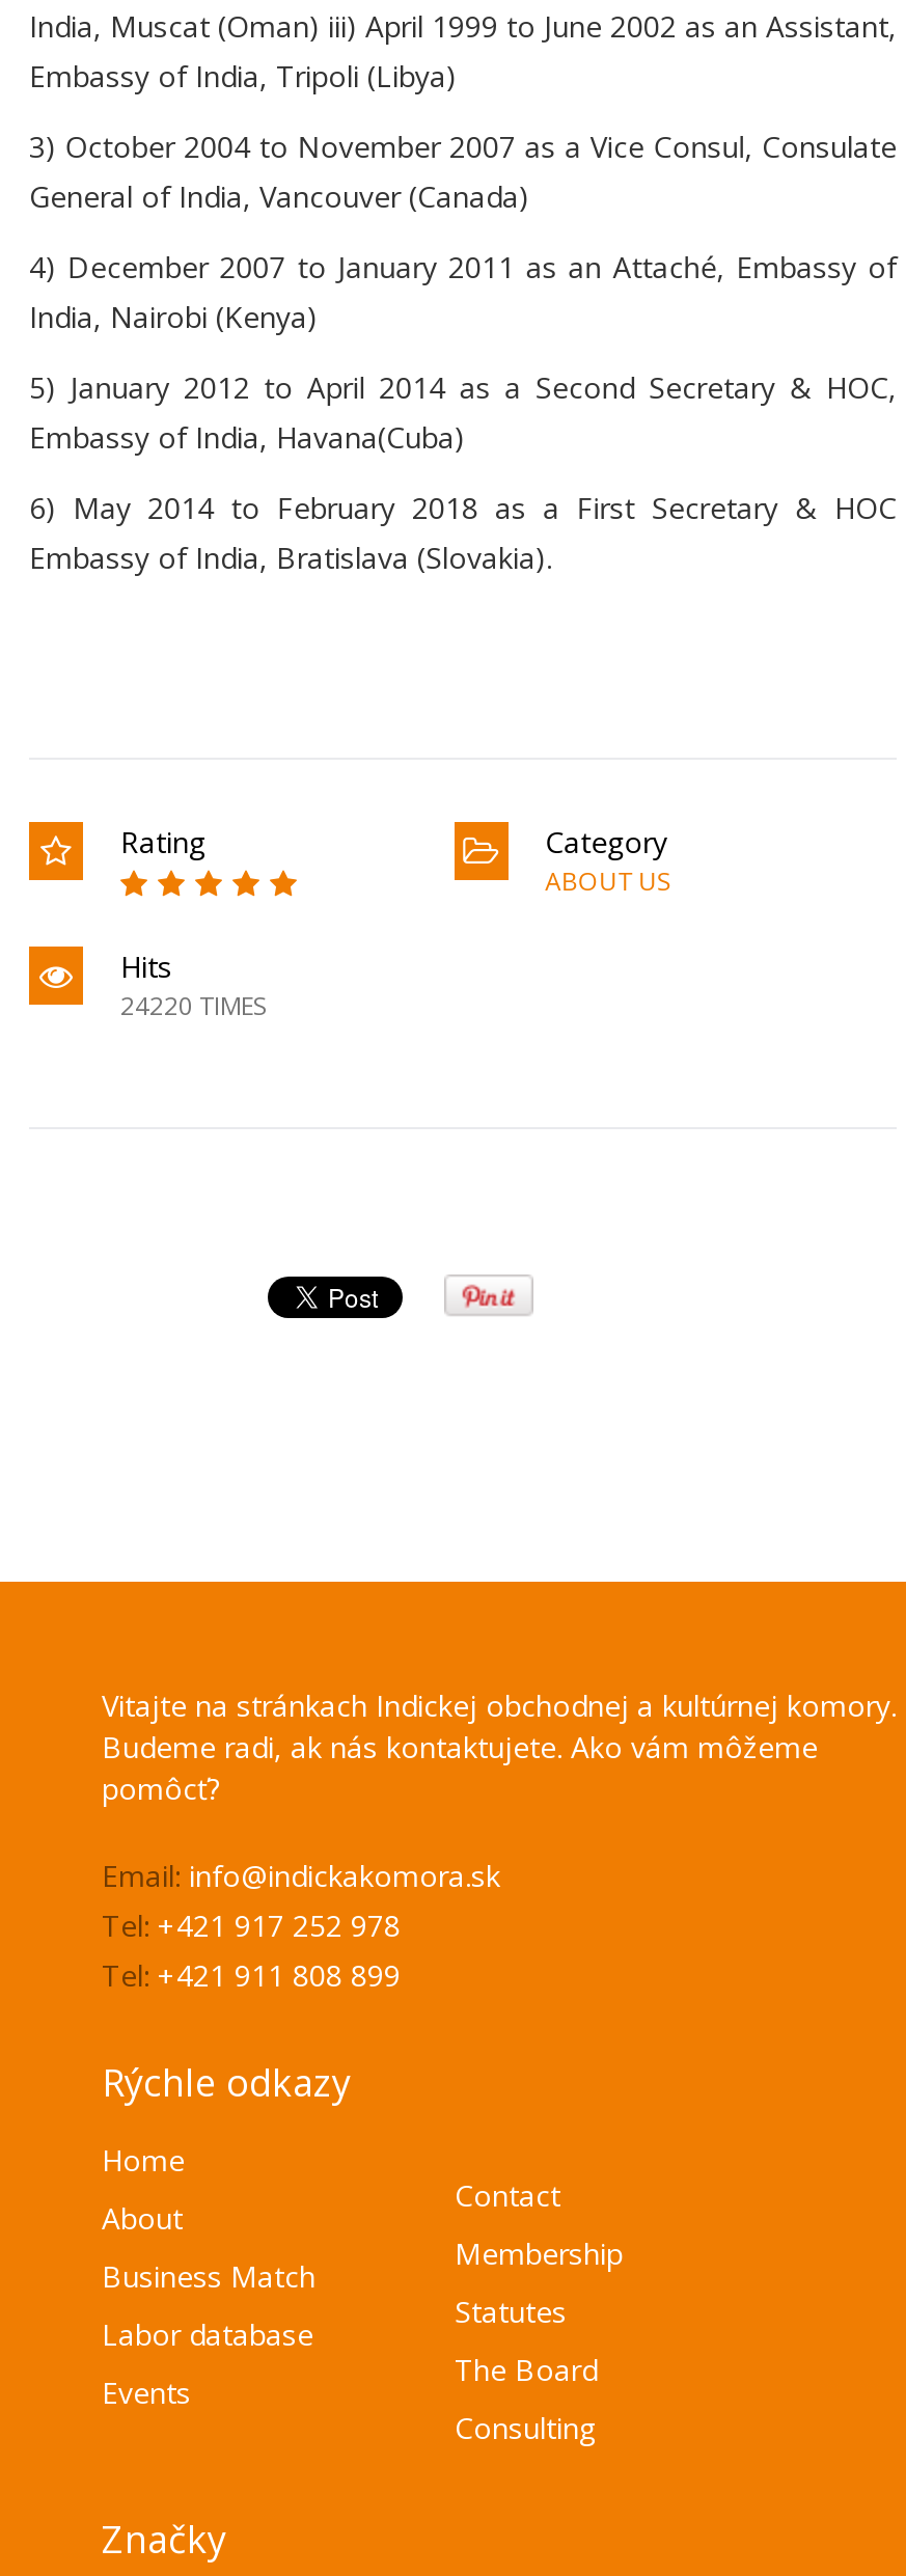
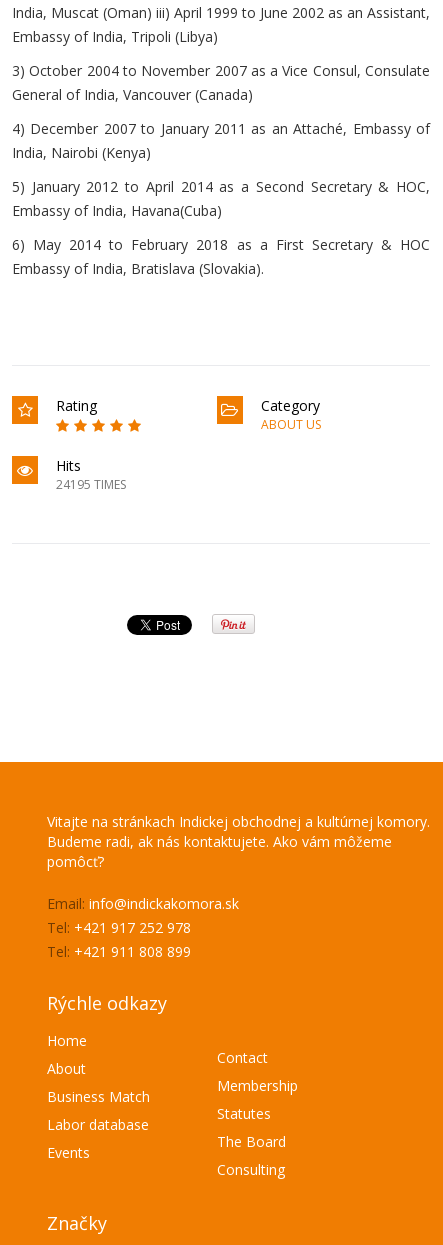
[120,988,266,1023] 24220 TIMES -> [56,476,126,493] 24195 TIMES

